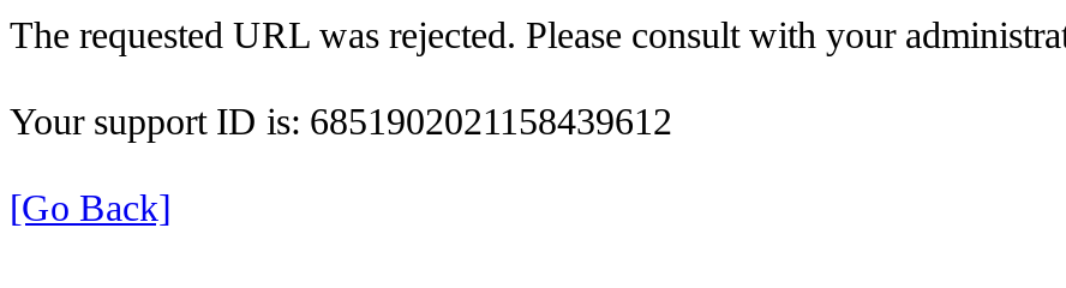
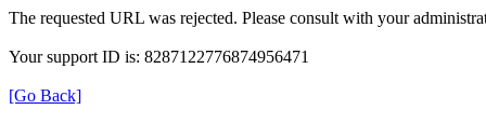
[10,101,672,142] Your support ID is: 6851902021158439612 -> [9,47,309,66] Your support ID is: 8287122776874956471

